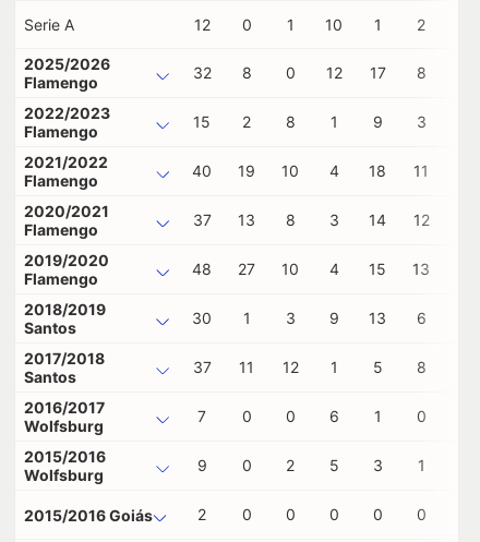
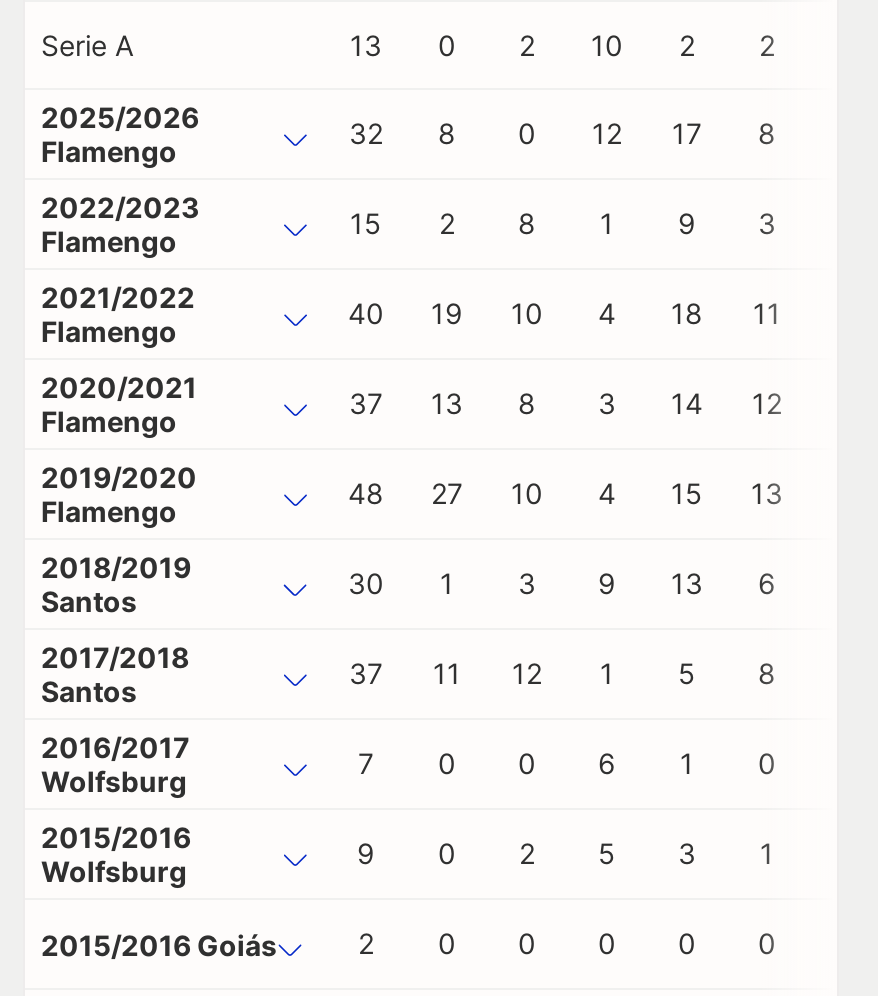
[194,15,210,34] 12 -> [350,28,382,62] 13
[286,15,294,34] 1 -> [519,28,535,62] 2
[374,15,381,34] 1 -> [679,28,695,62] 2

